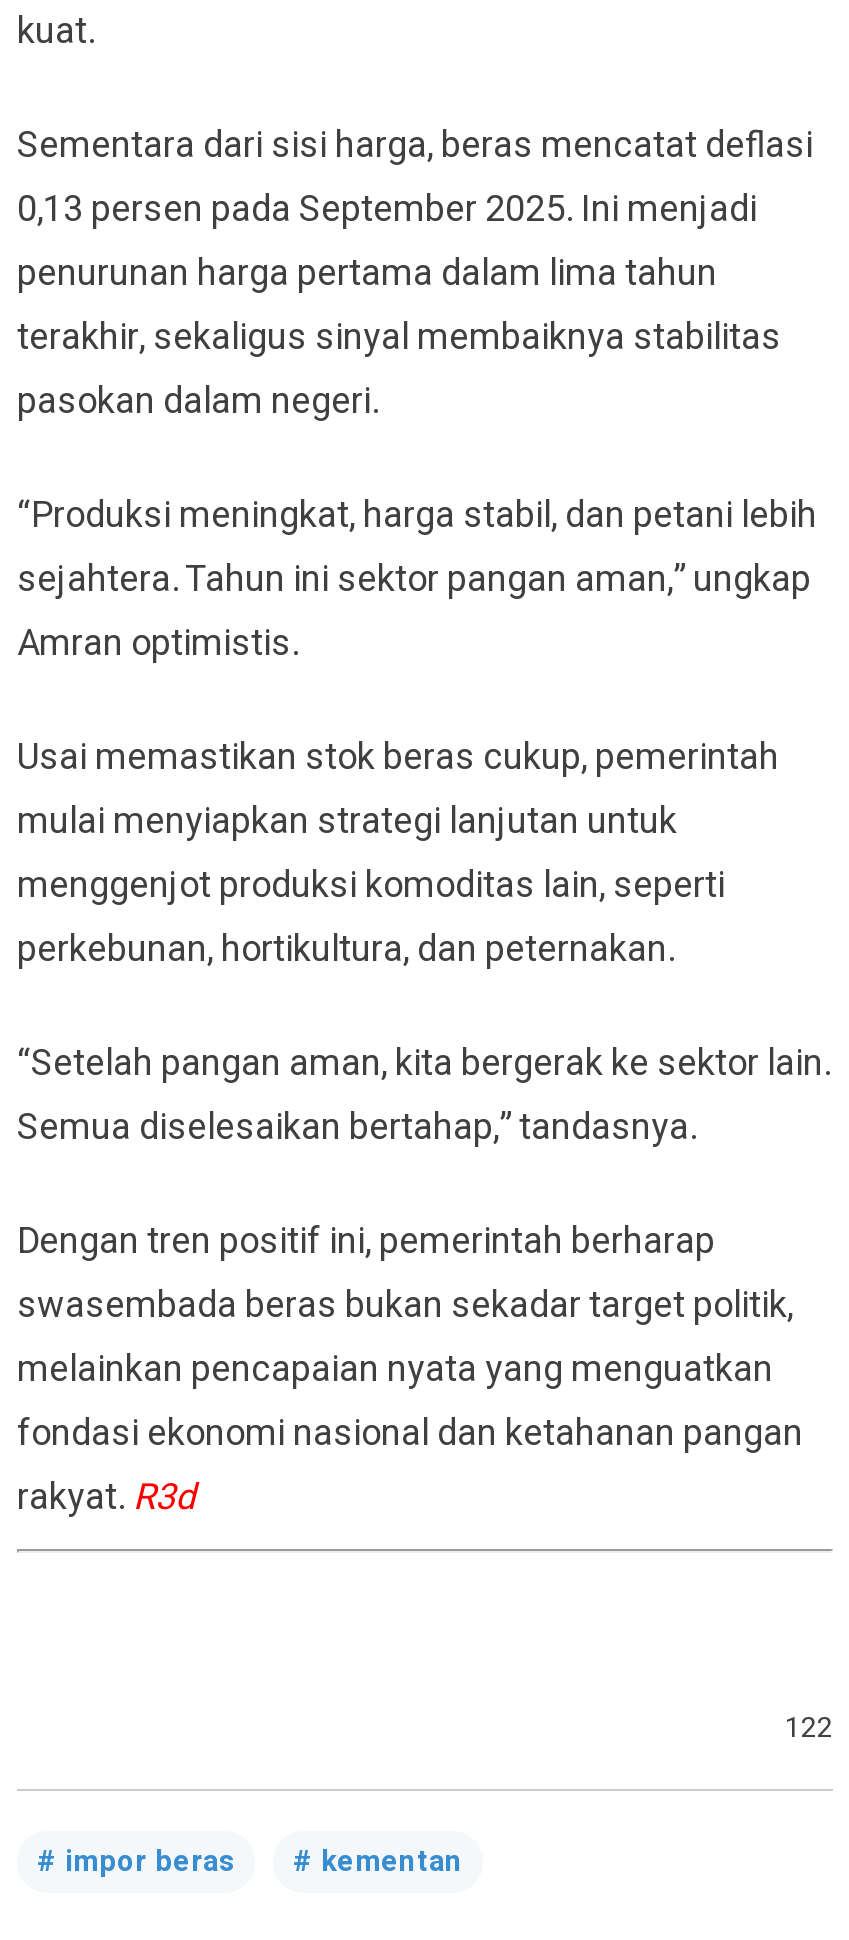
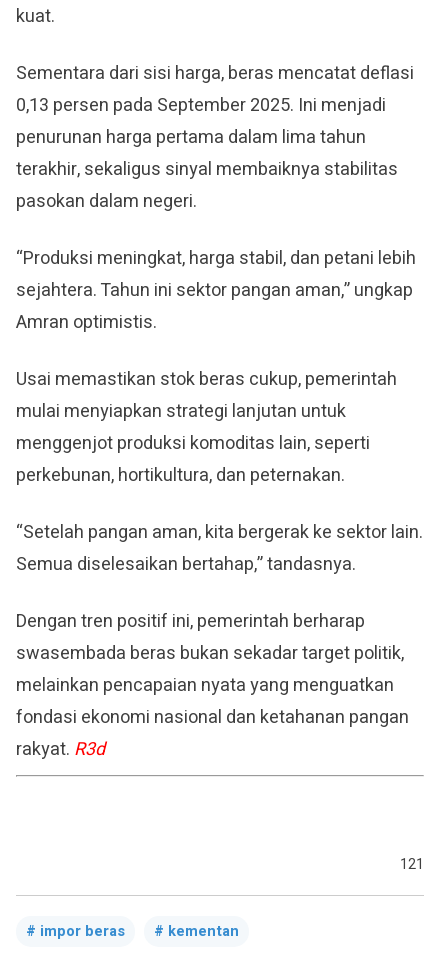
[785,1708,833,1750] 122 -> [400,854,424,875] 121

